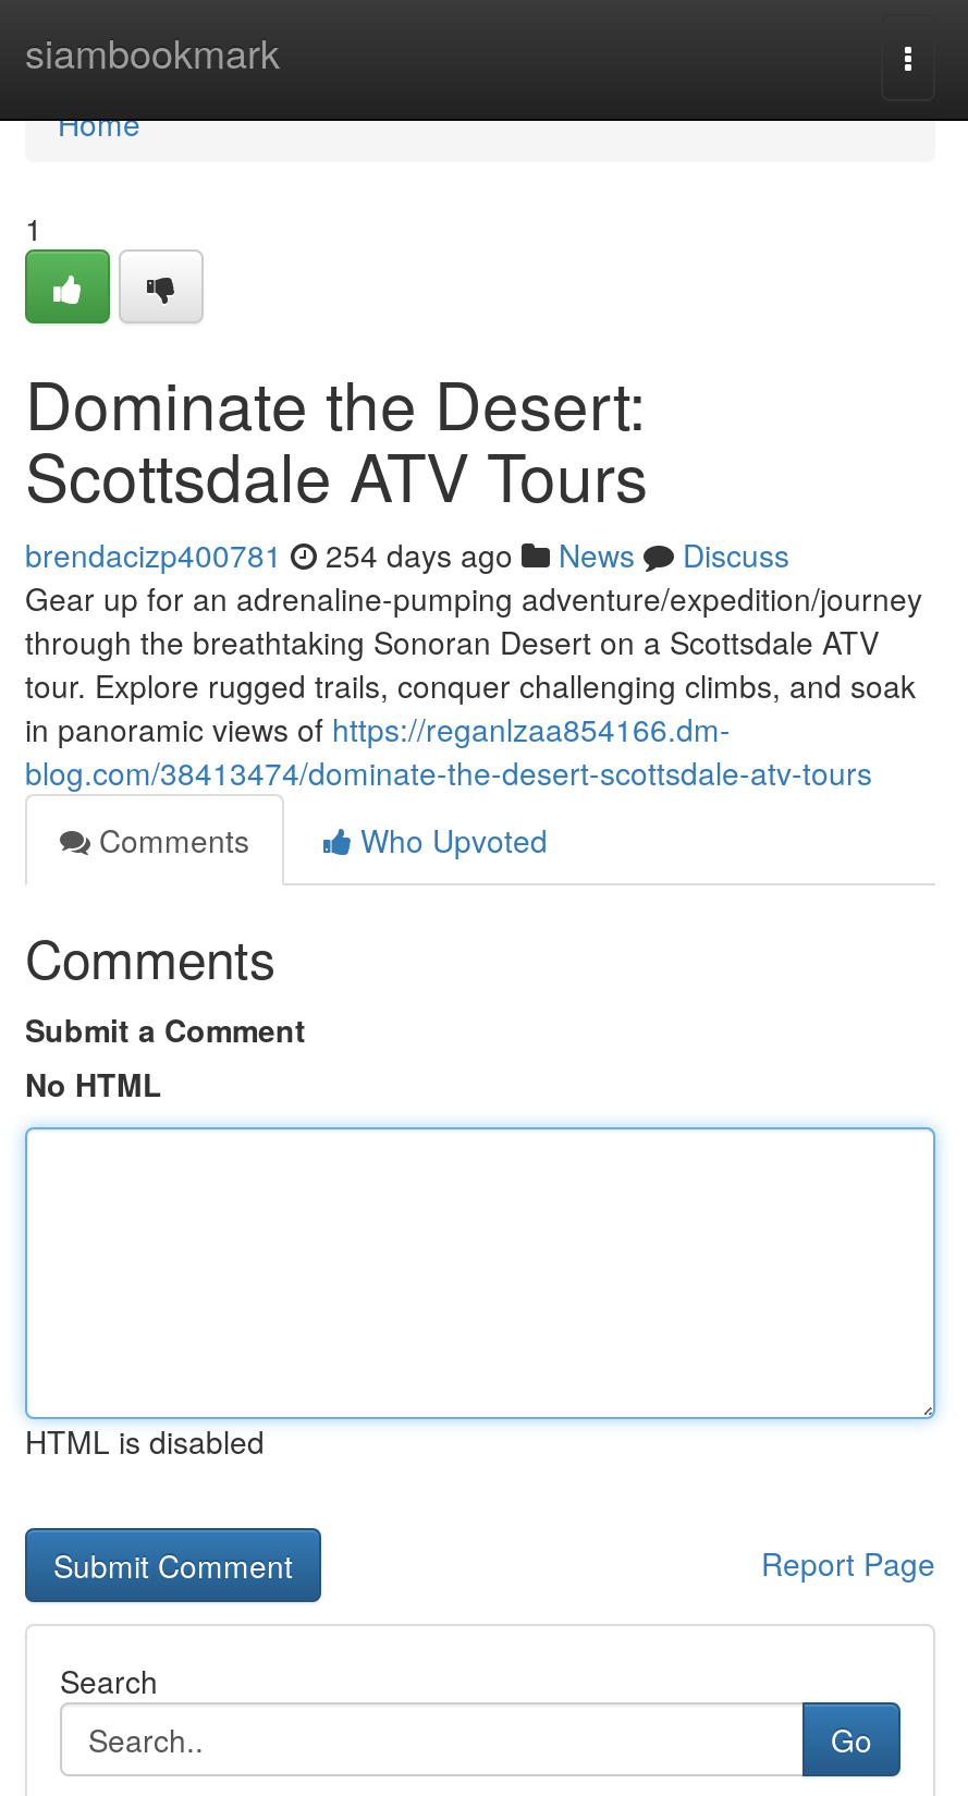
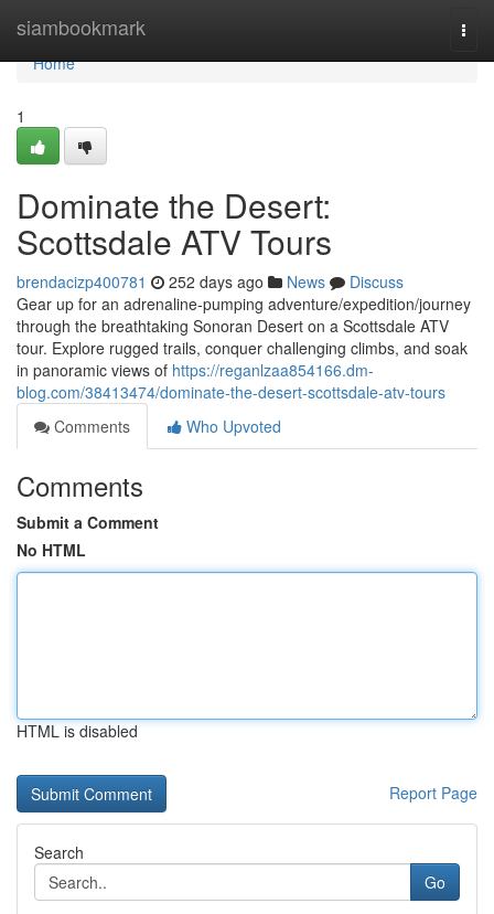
[25,533,789,576] brendacizp400781 254 days ago News Discuss -> [17,270,404,293] brendacizp400781 252 days ago News Discuss

